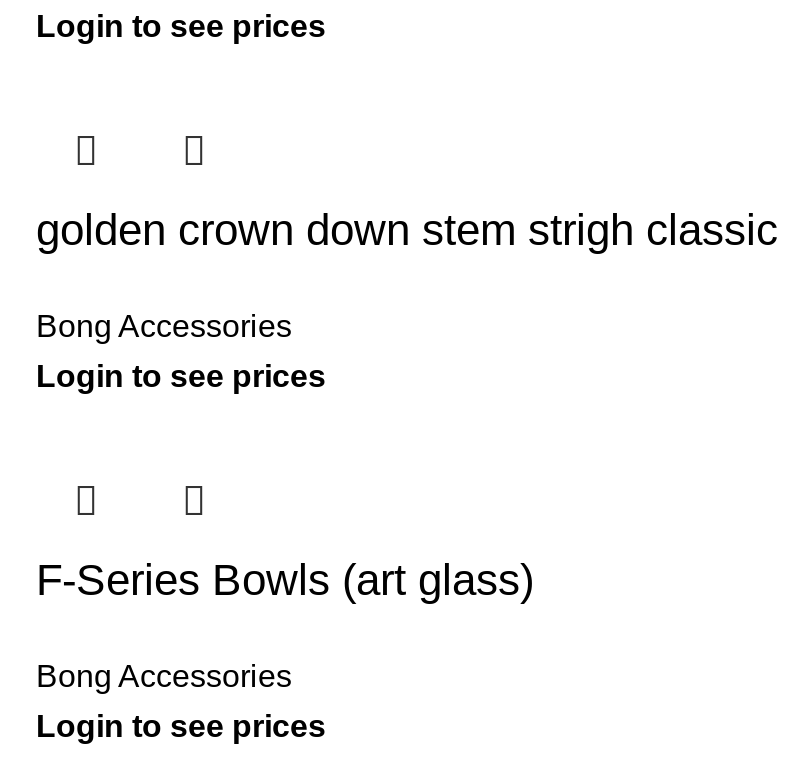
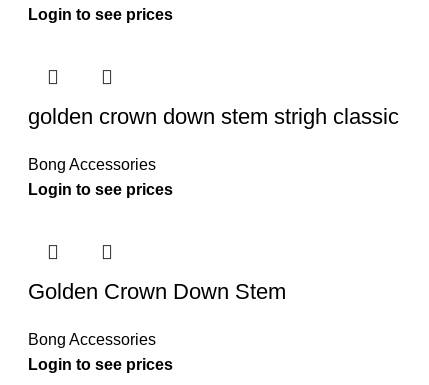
[36,555,534,605] F-Series Bowls (art glass) -> [28,278,286,303] Golden Crown Down Stem

